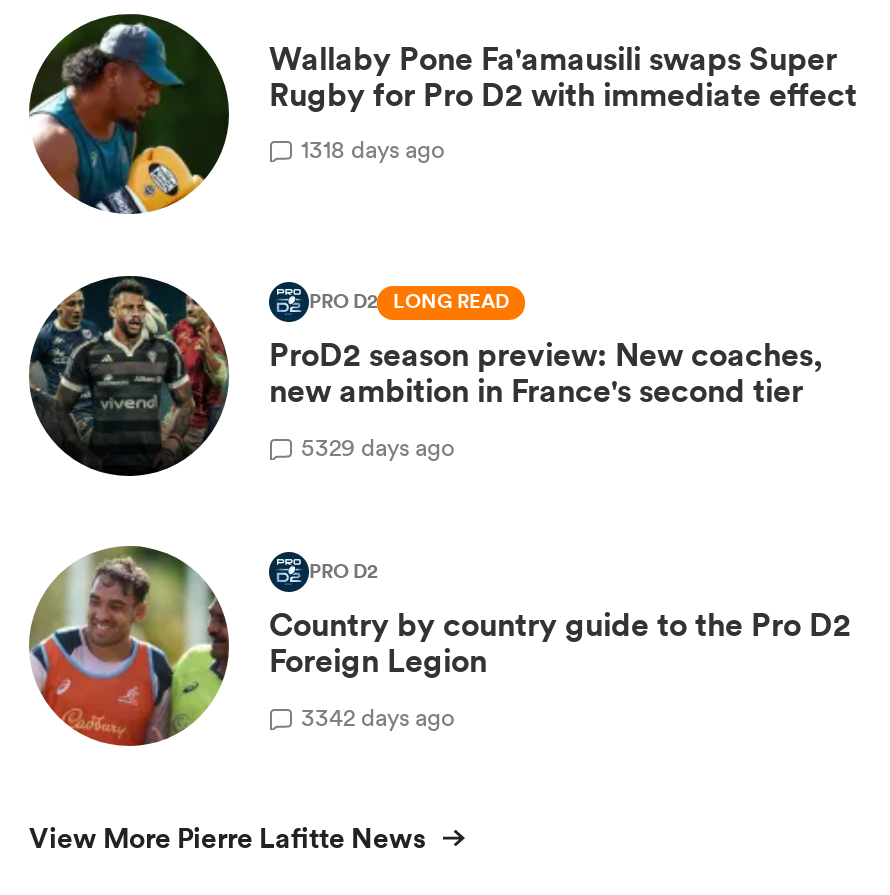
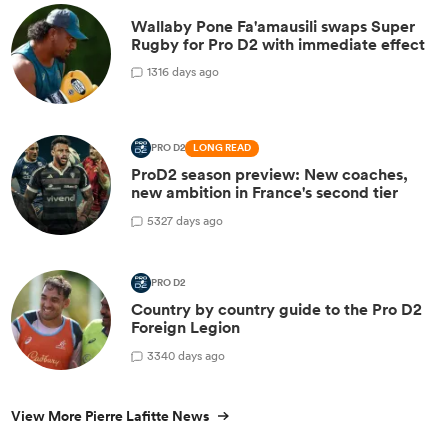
[301,132,445,166] 1318 days ago -> [147,63,219,80] 1316 days ago
[301,429,455,463] 5329 days ago -> [147,212,223,229] 5327 days ago
[301,699,455,733] 3342 days ago -> [147,347,225,364] 3340 days ago

